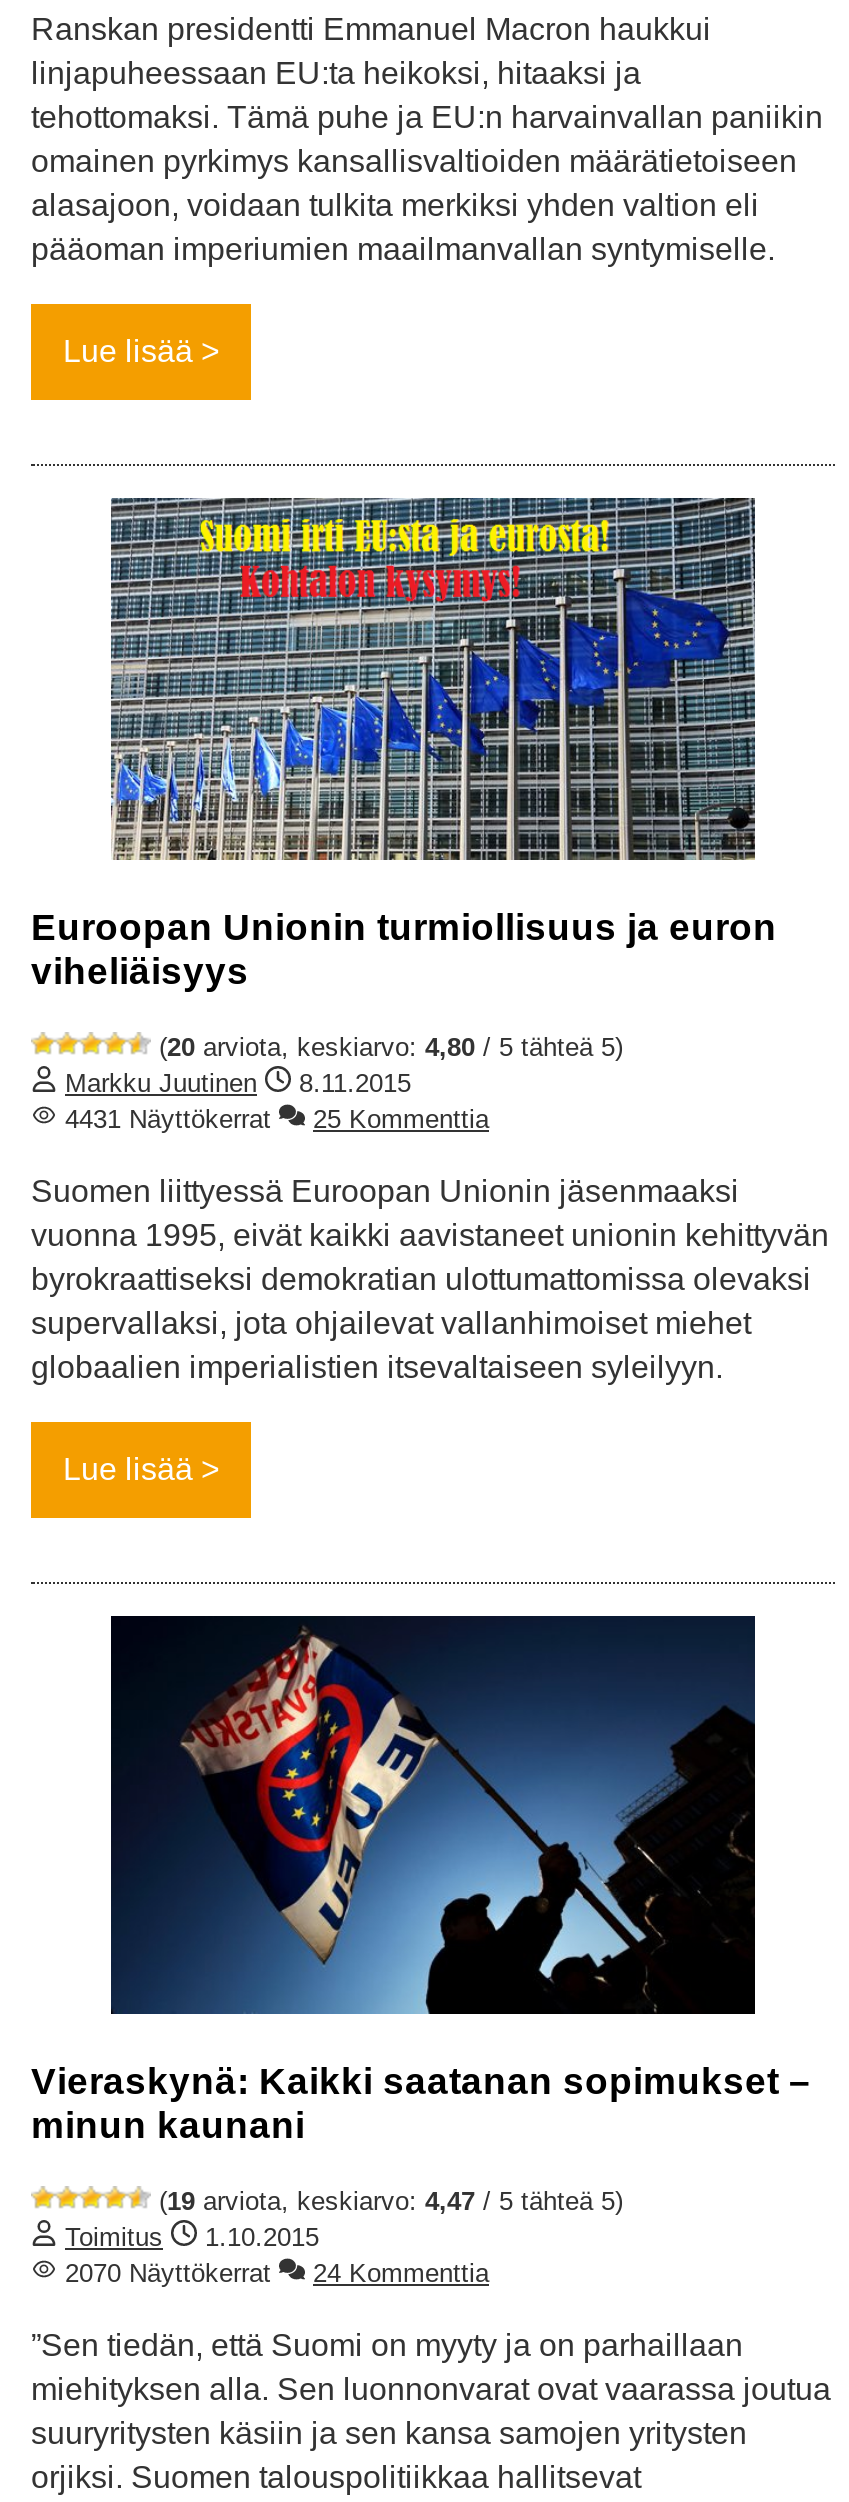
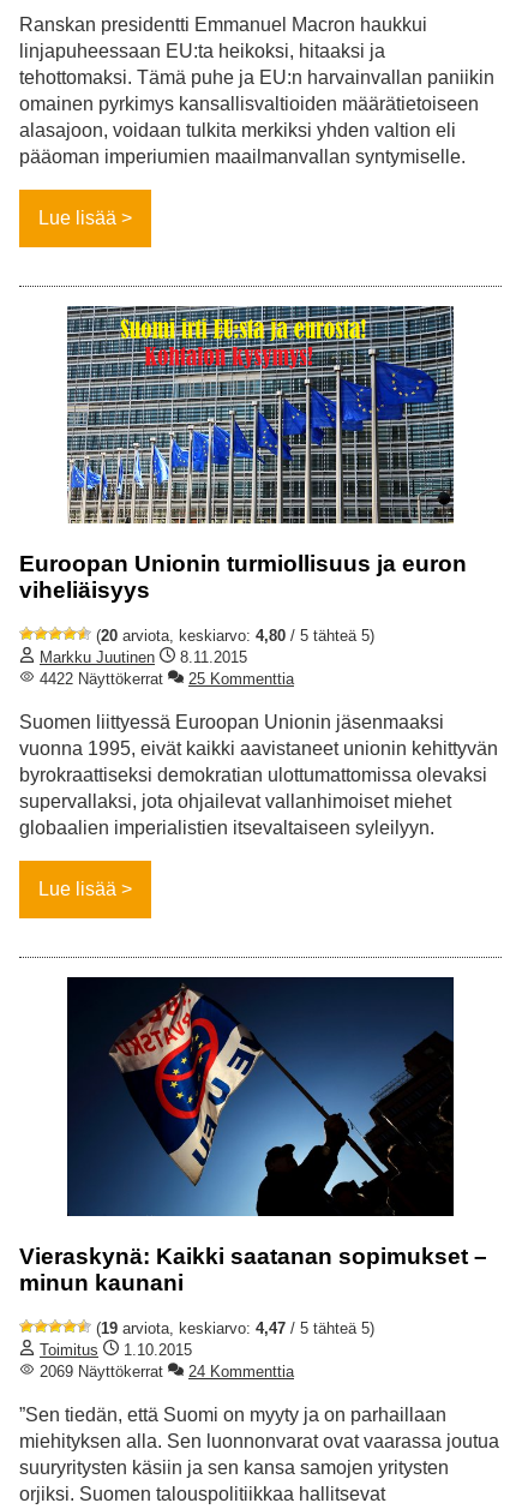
[57,1105,271,1135] 4431 Näyttökerrat -> [35,670,163,688] 4422 Näyttökerrat
[57,2259,271,2289] 2070 Näyttökerrat -> [35,1363,163,1381] 2069 Näyttökerrat

